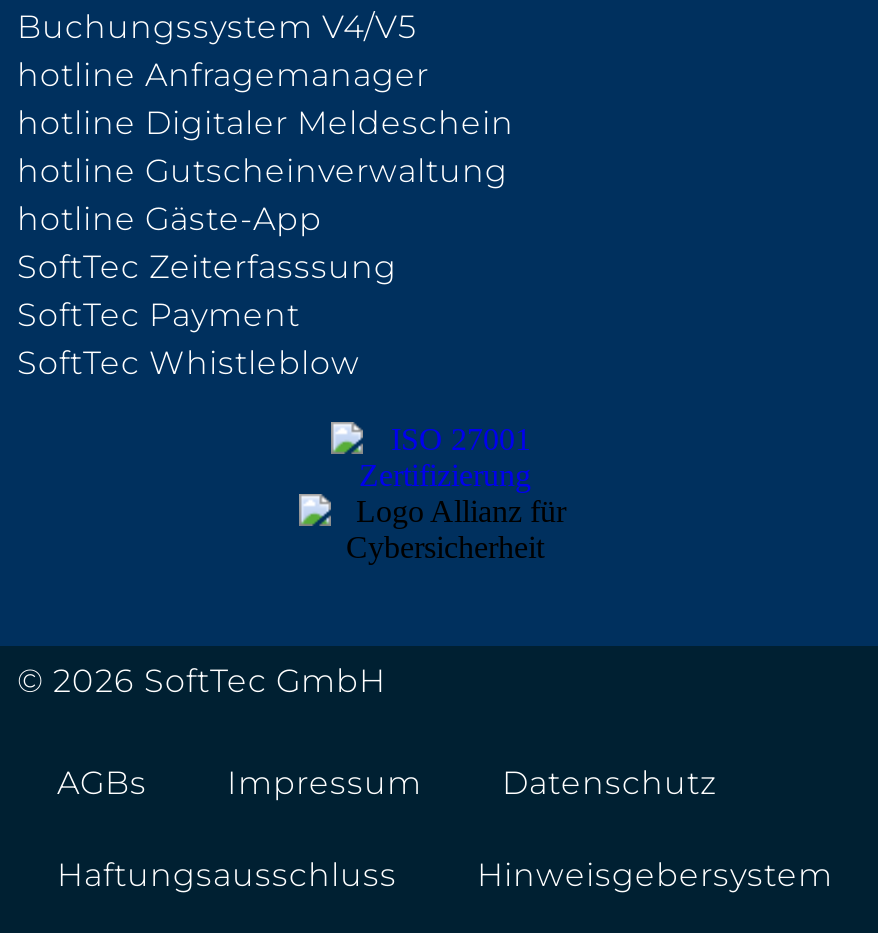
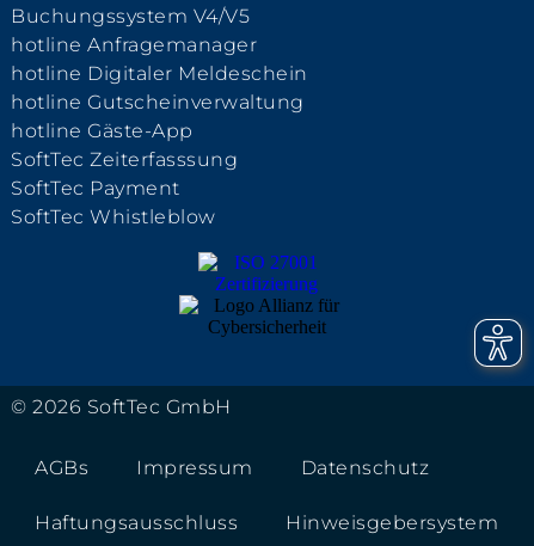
none -> [472,317,528,374] [image]

